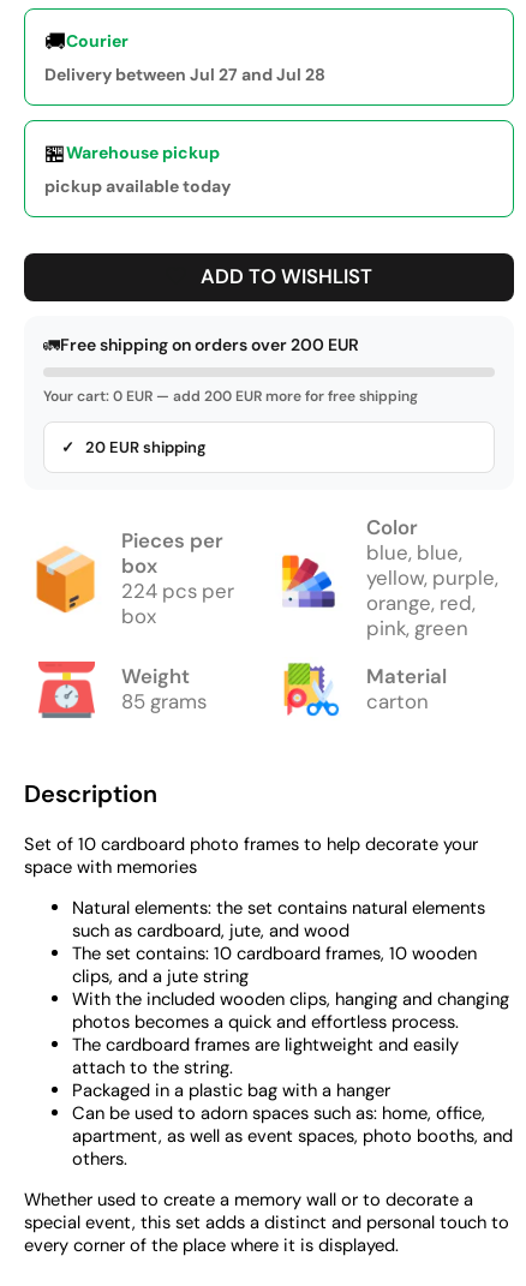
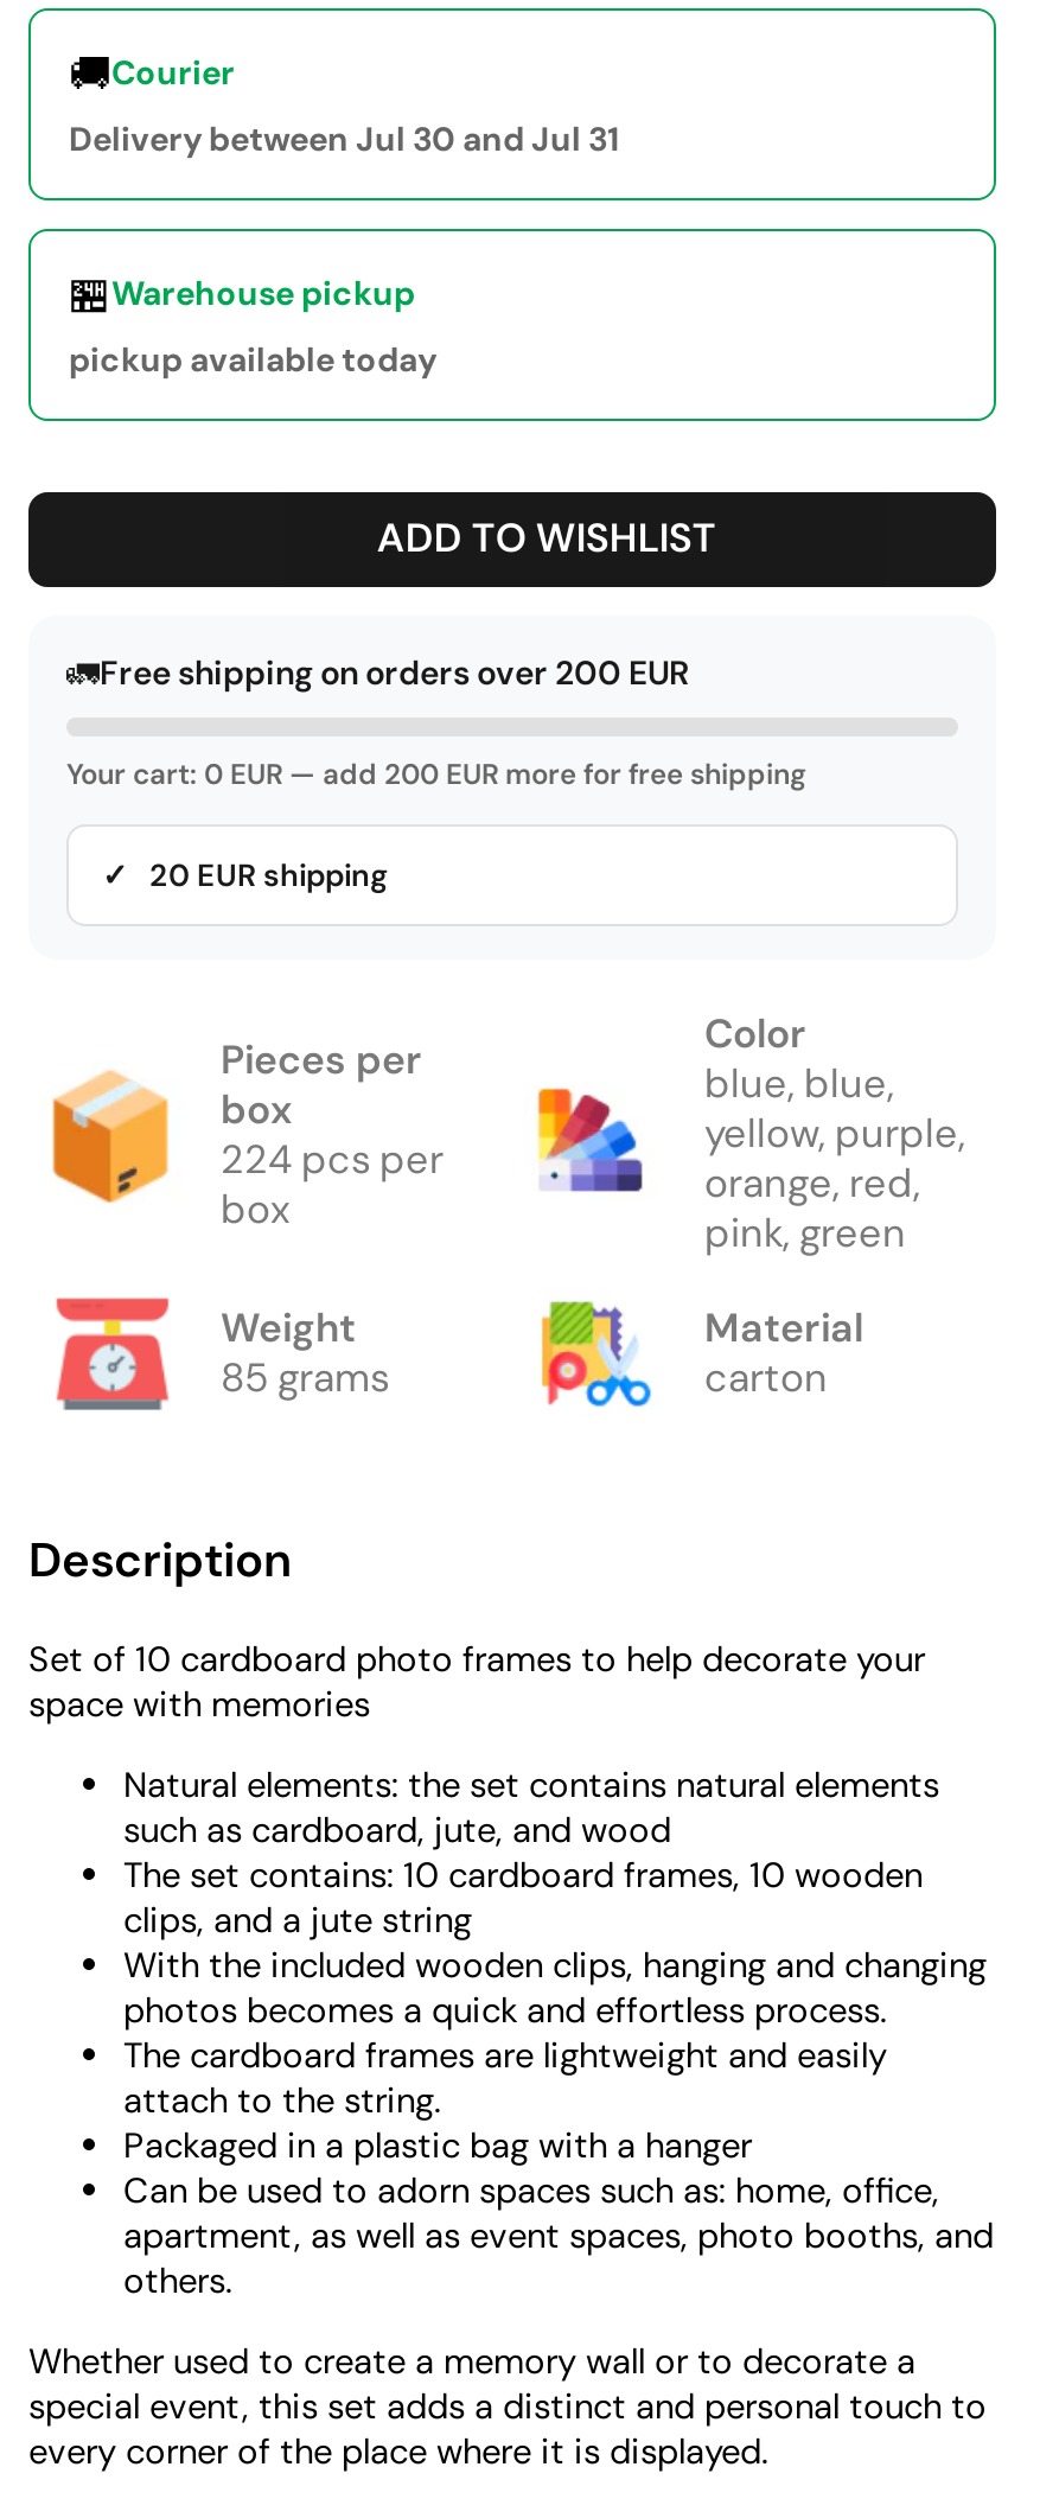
[44,64,325,85] Delivery between Jul 27 and Jul 28 -> [69,118,619,161] Delivery between Jul 30 and Jul 31

